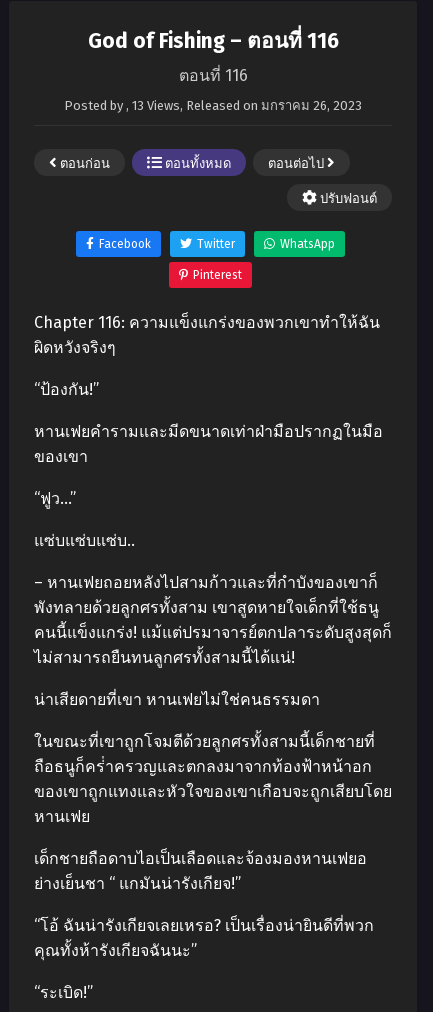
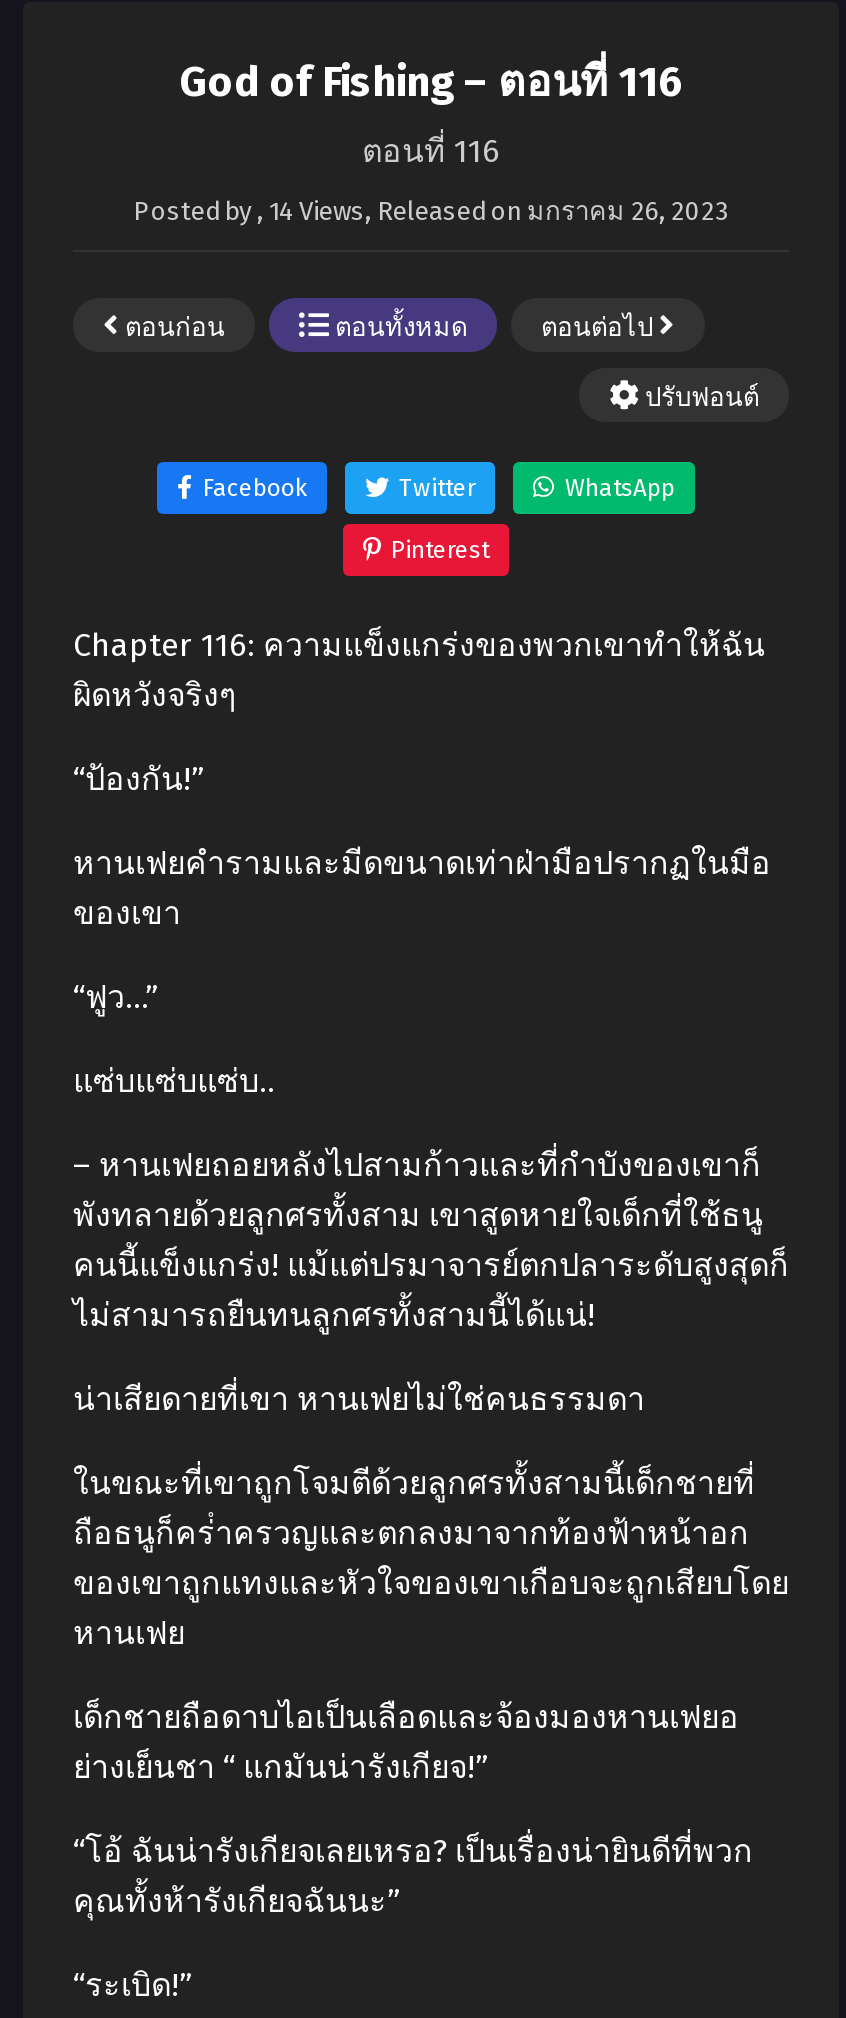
[64,98,362,113] Posted by, 13 Views, Released onมกราคม 26, 2023 -> [133,196,729,226] Posted by, 14 Views, Released onมกราคม 26, 2023

